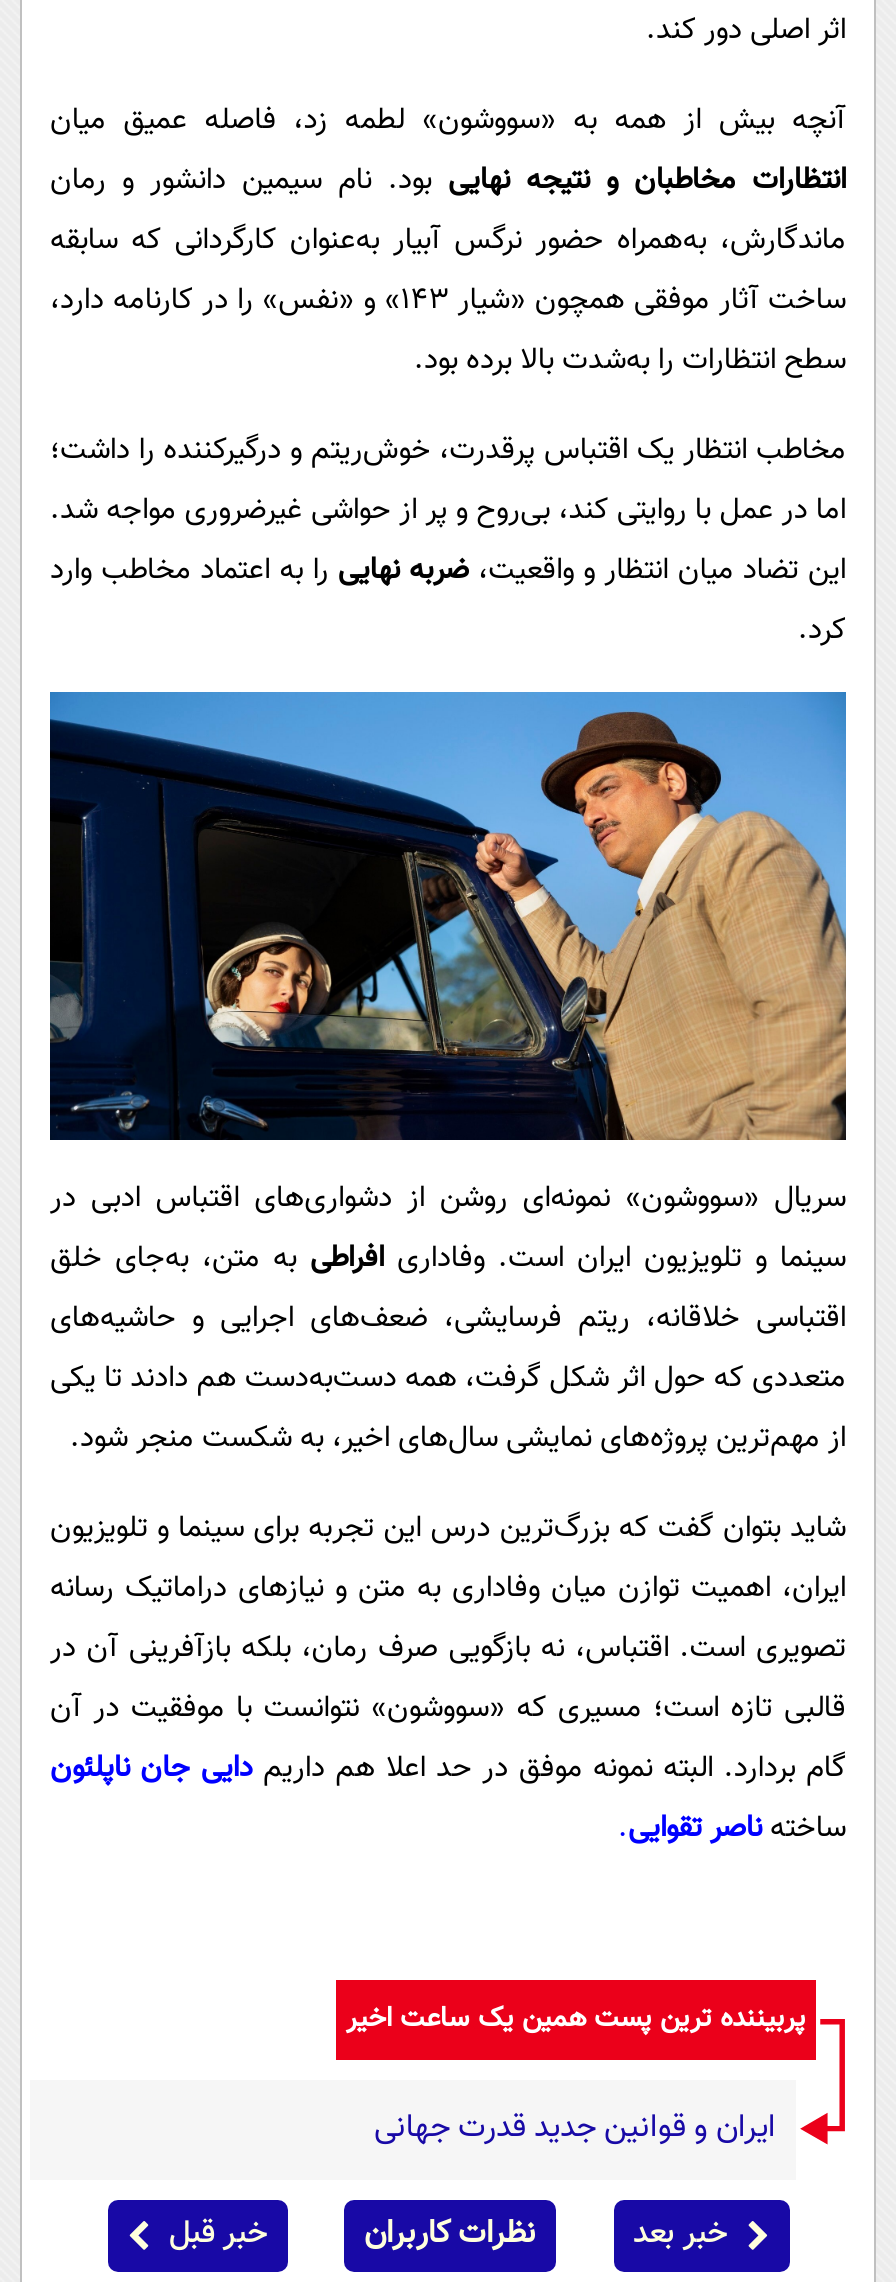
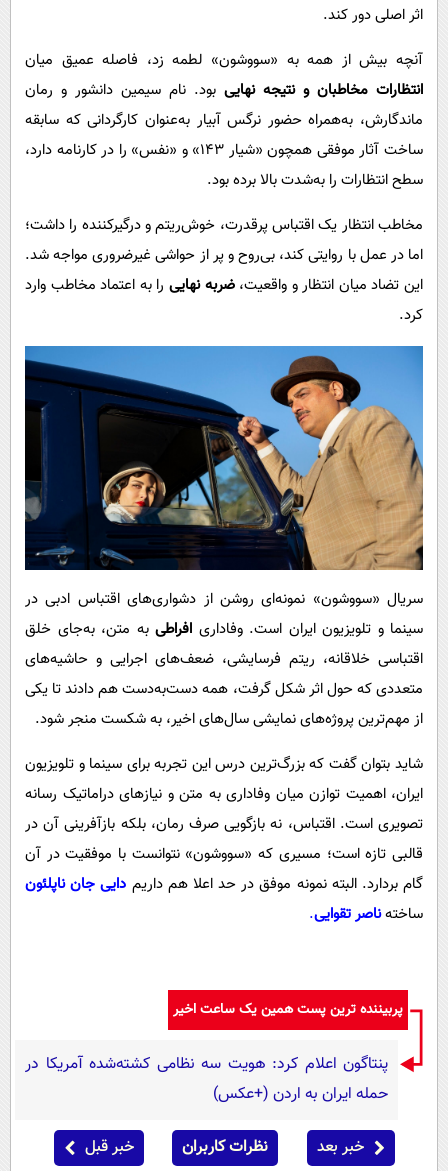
[374,2103,776,2153] ایران و قوانین جدید قدرت جهانی -> [25,1051,388,1106] پنتاگون اعلام کرد: هویت سه نظامی کشته‌شده آمریکا در | حمله ایران به اردن (+عکس)

